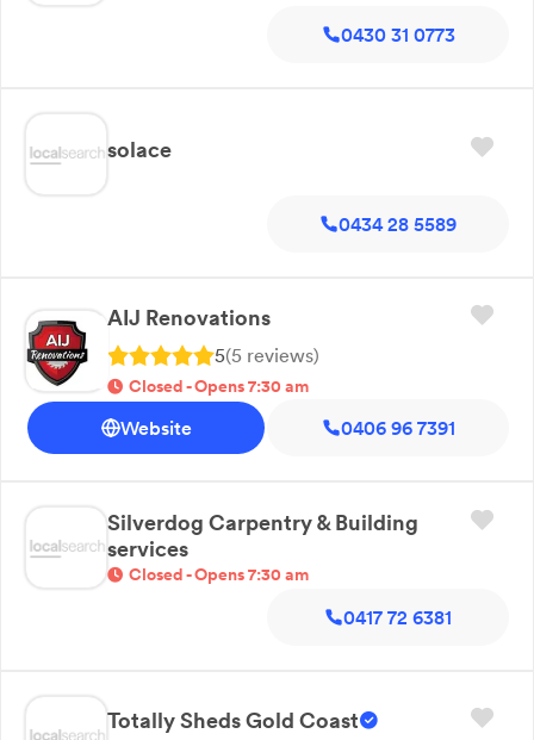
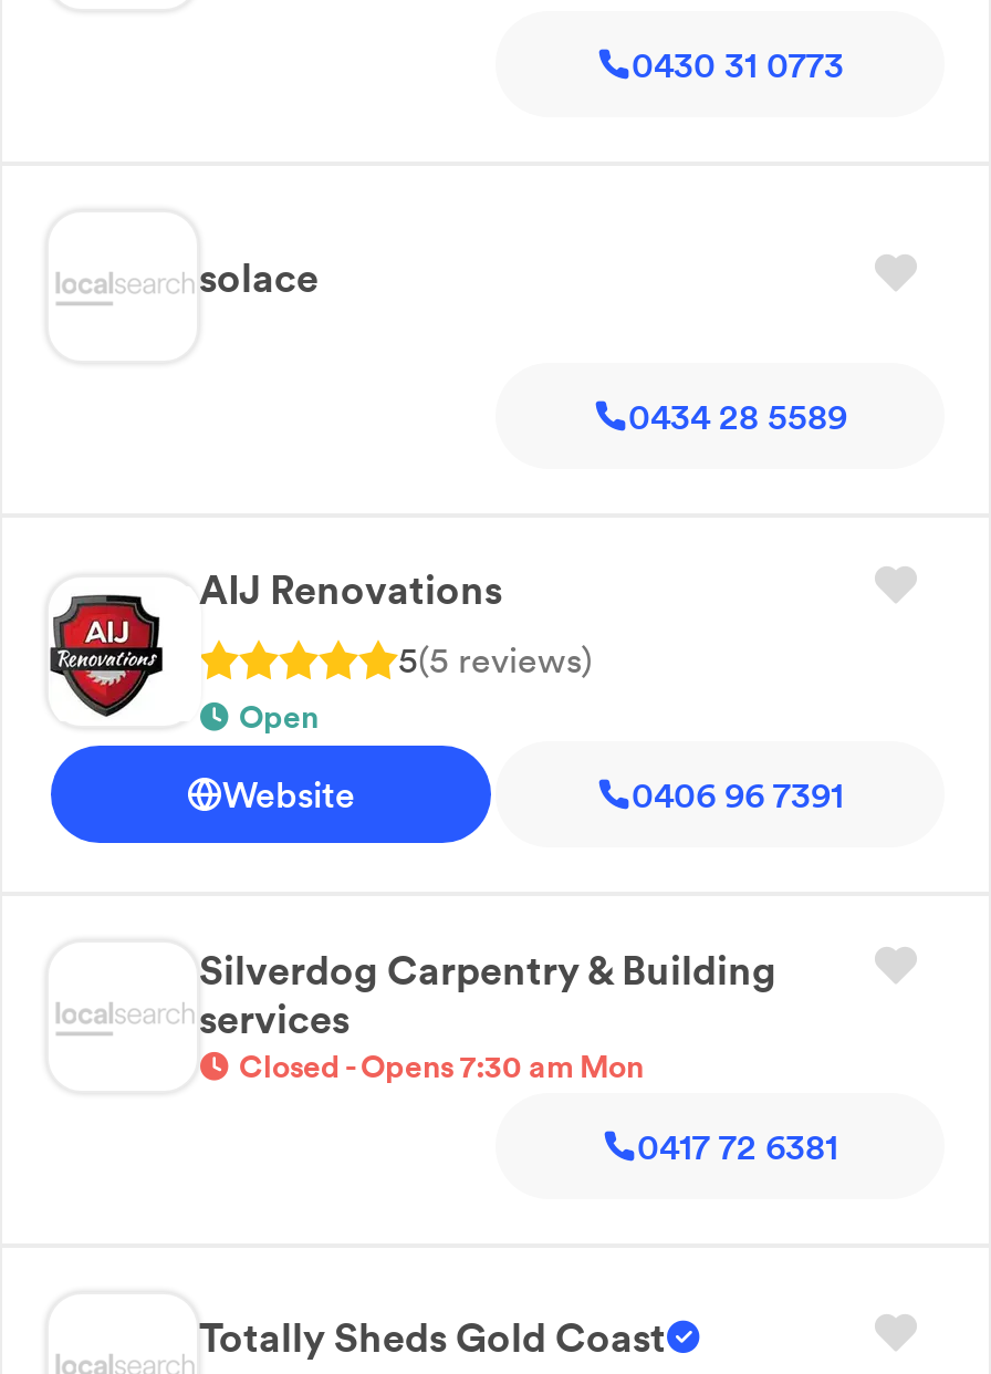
[129,375,309,397] Closed - Opens 7:30 am -> [239,697,319,736] Open
[129,563,309,585] Closed - Opens 7:30 am -> [239,1046,644,1086] Closed - Opens 7:30 am Mon

